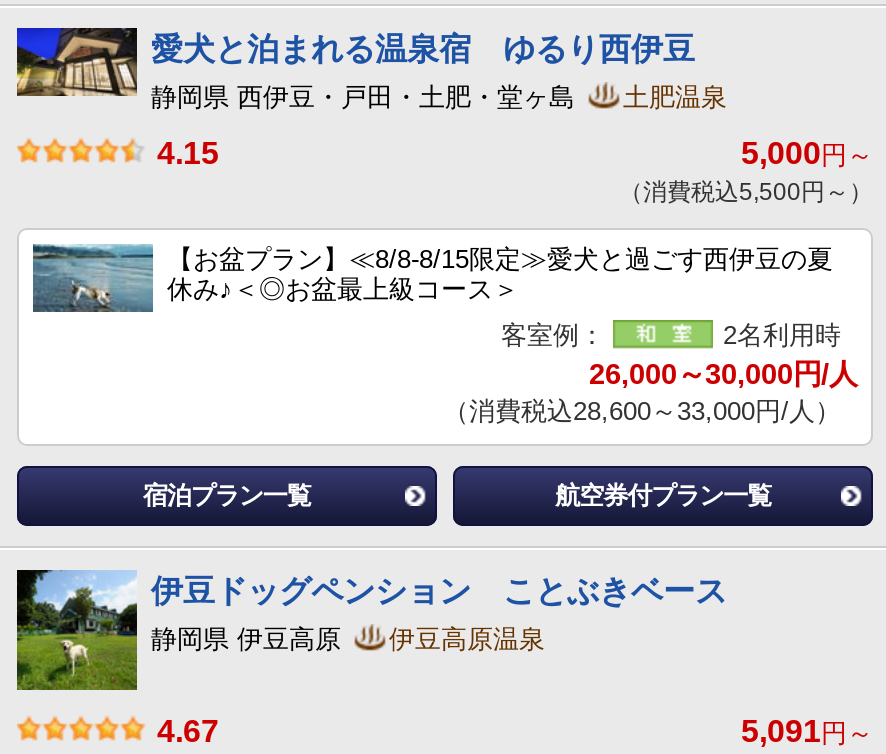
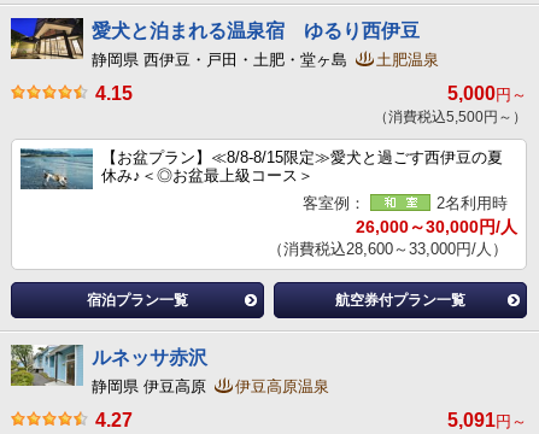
[15,568,727,692] [image] | 伊豆ドッグペンション ことぶきベース -> [11,344,207,395] [image] | ルネッサ赤沢
[157,715,219,749] 4.67 -> [95,410,133,431] 4.27

